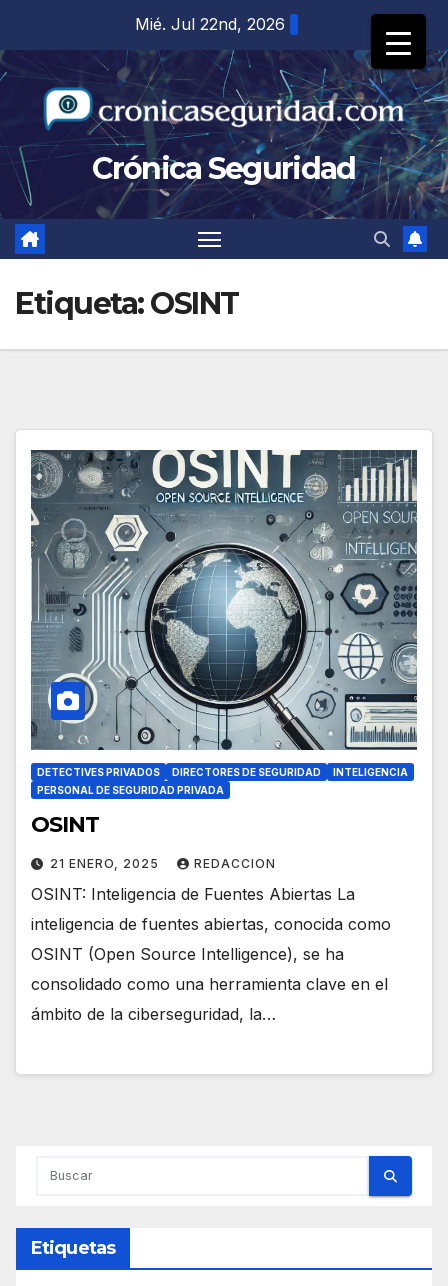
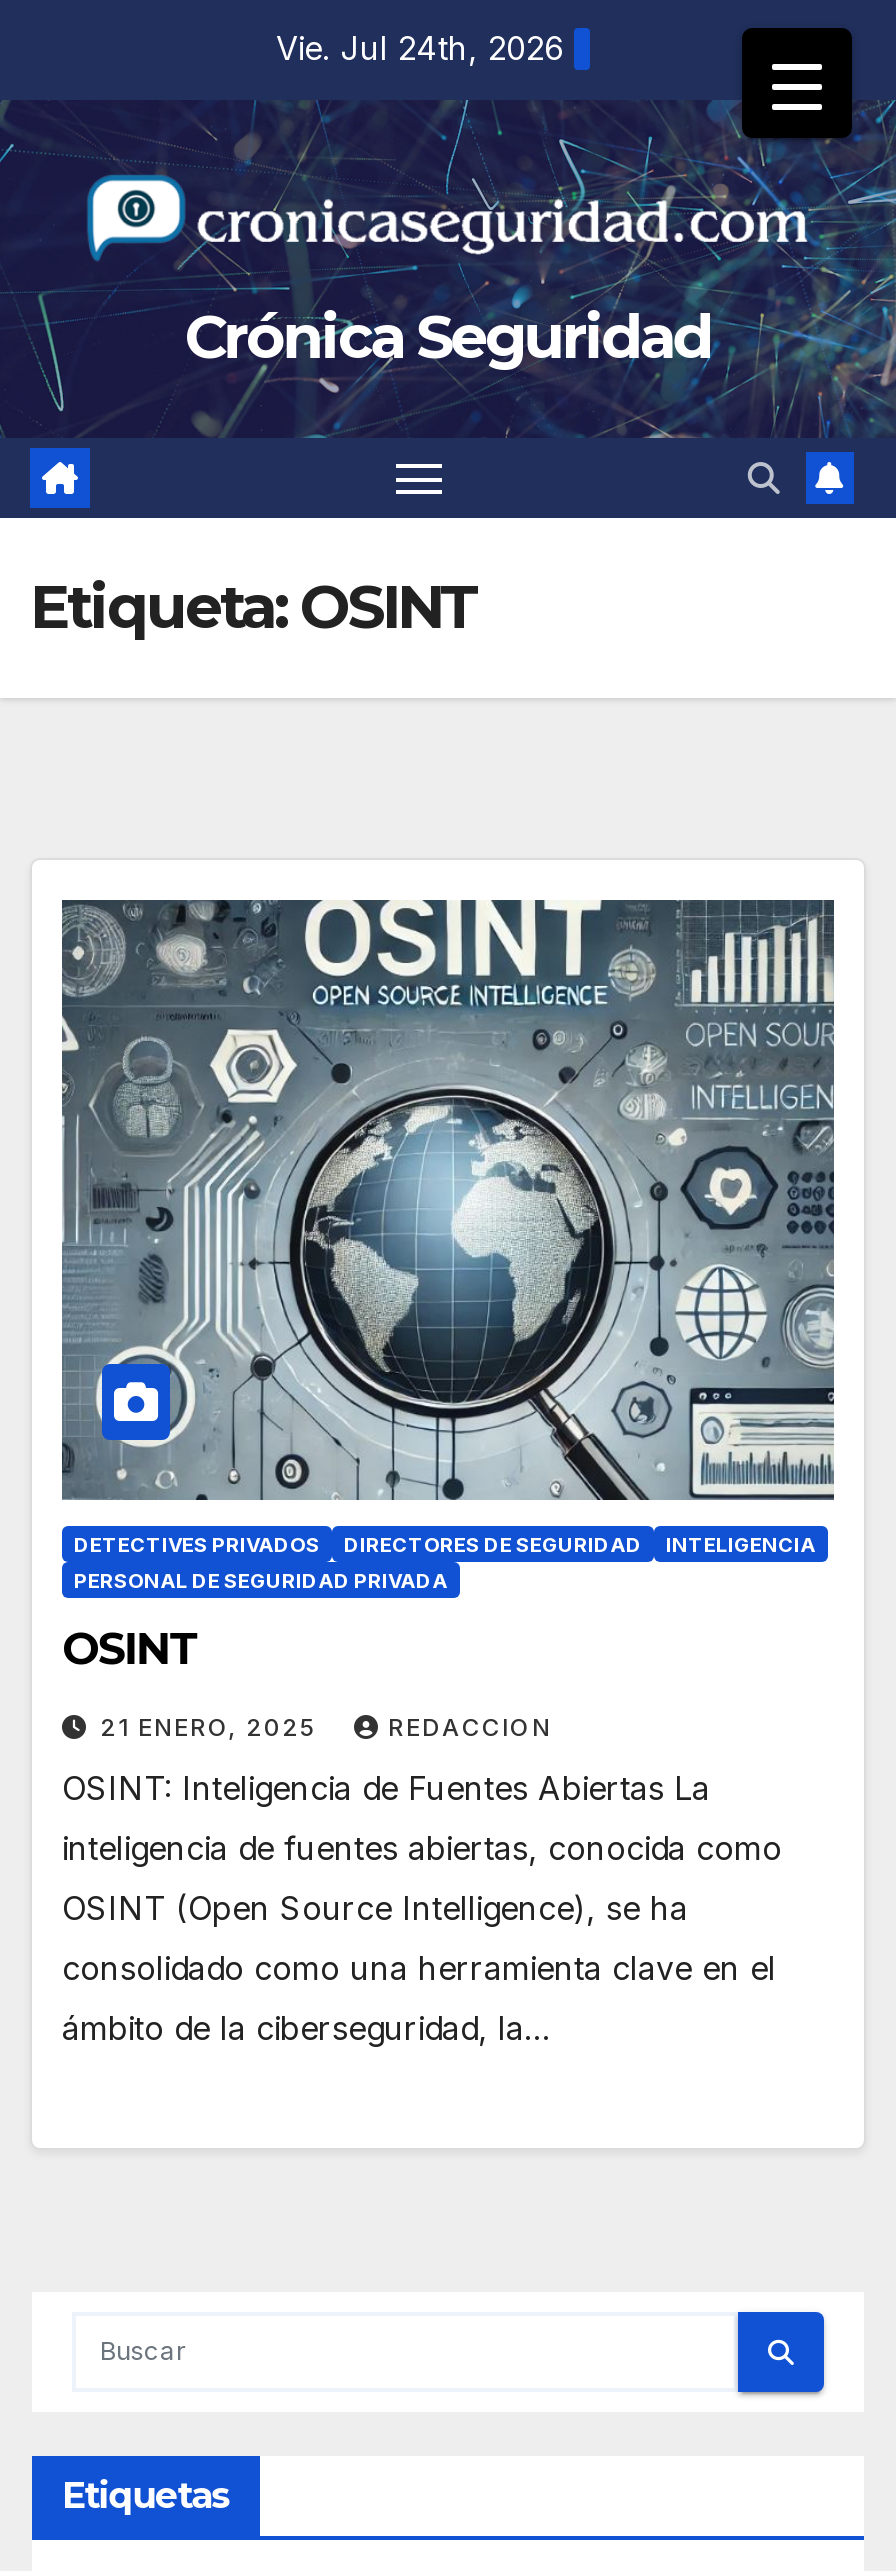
[135,14,285,34] Mié. Jul 22nd, 2026 -> [276,28,564,68] Vie. Jul 24th, 2026

